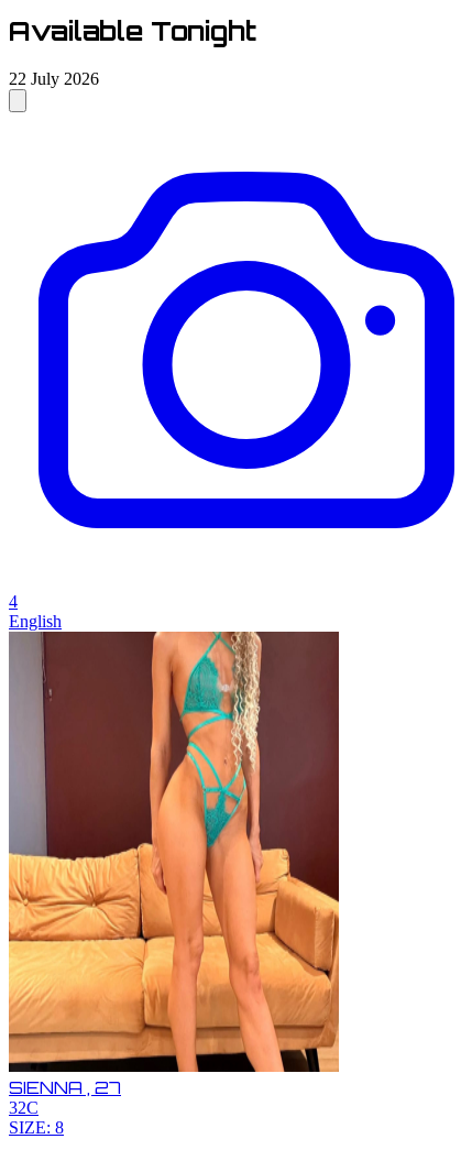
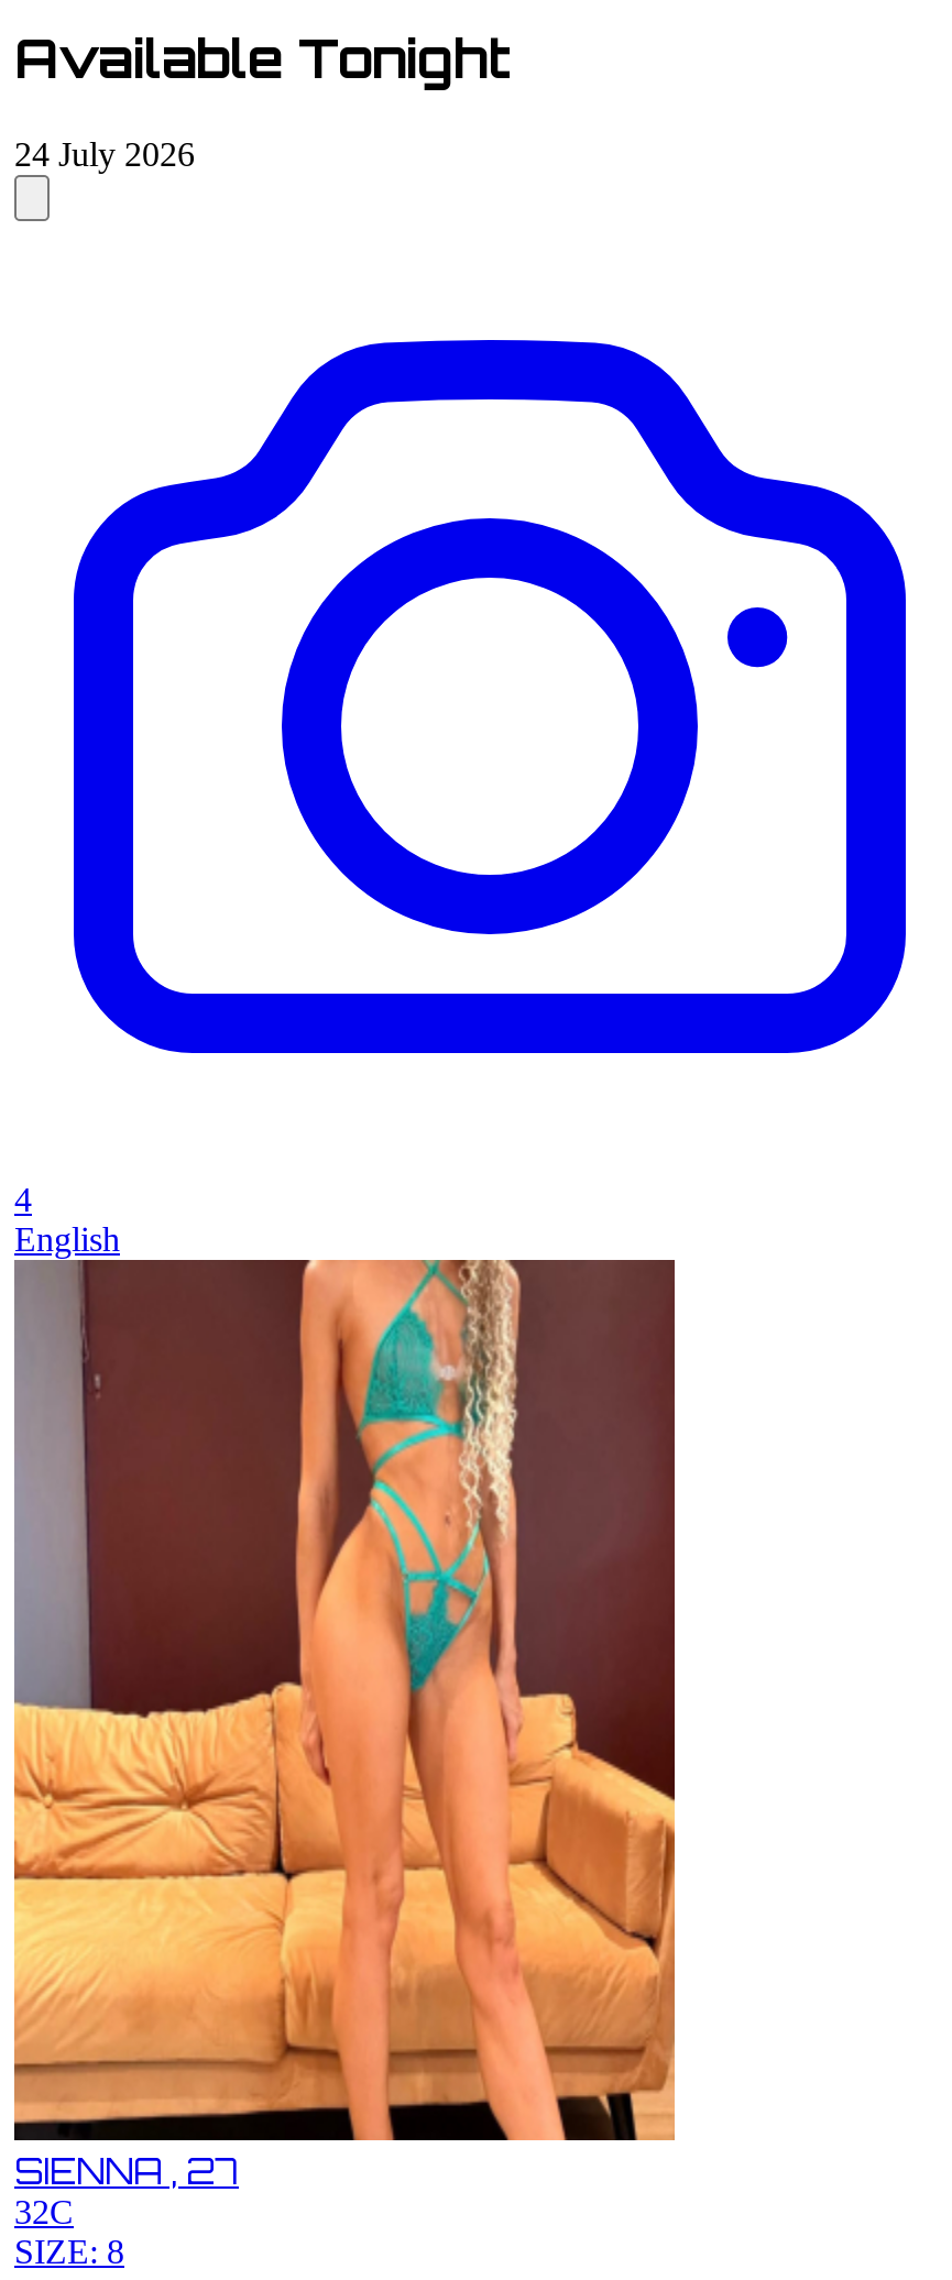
[9,69,99,88] 22 July 2026 -> [14,135,195,172] 24 July 2026

